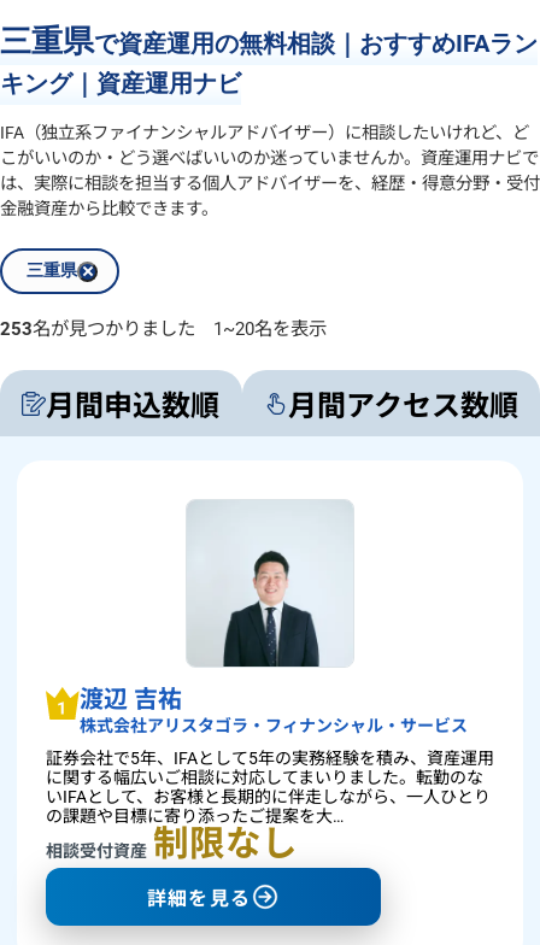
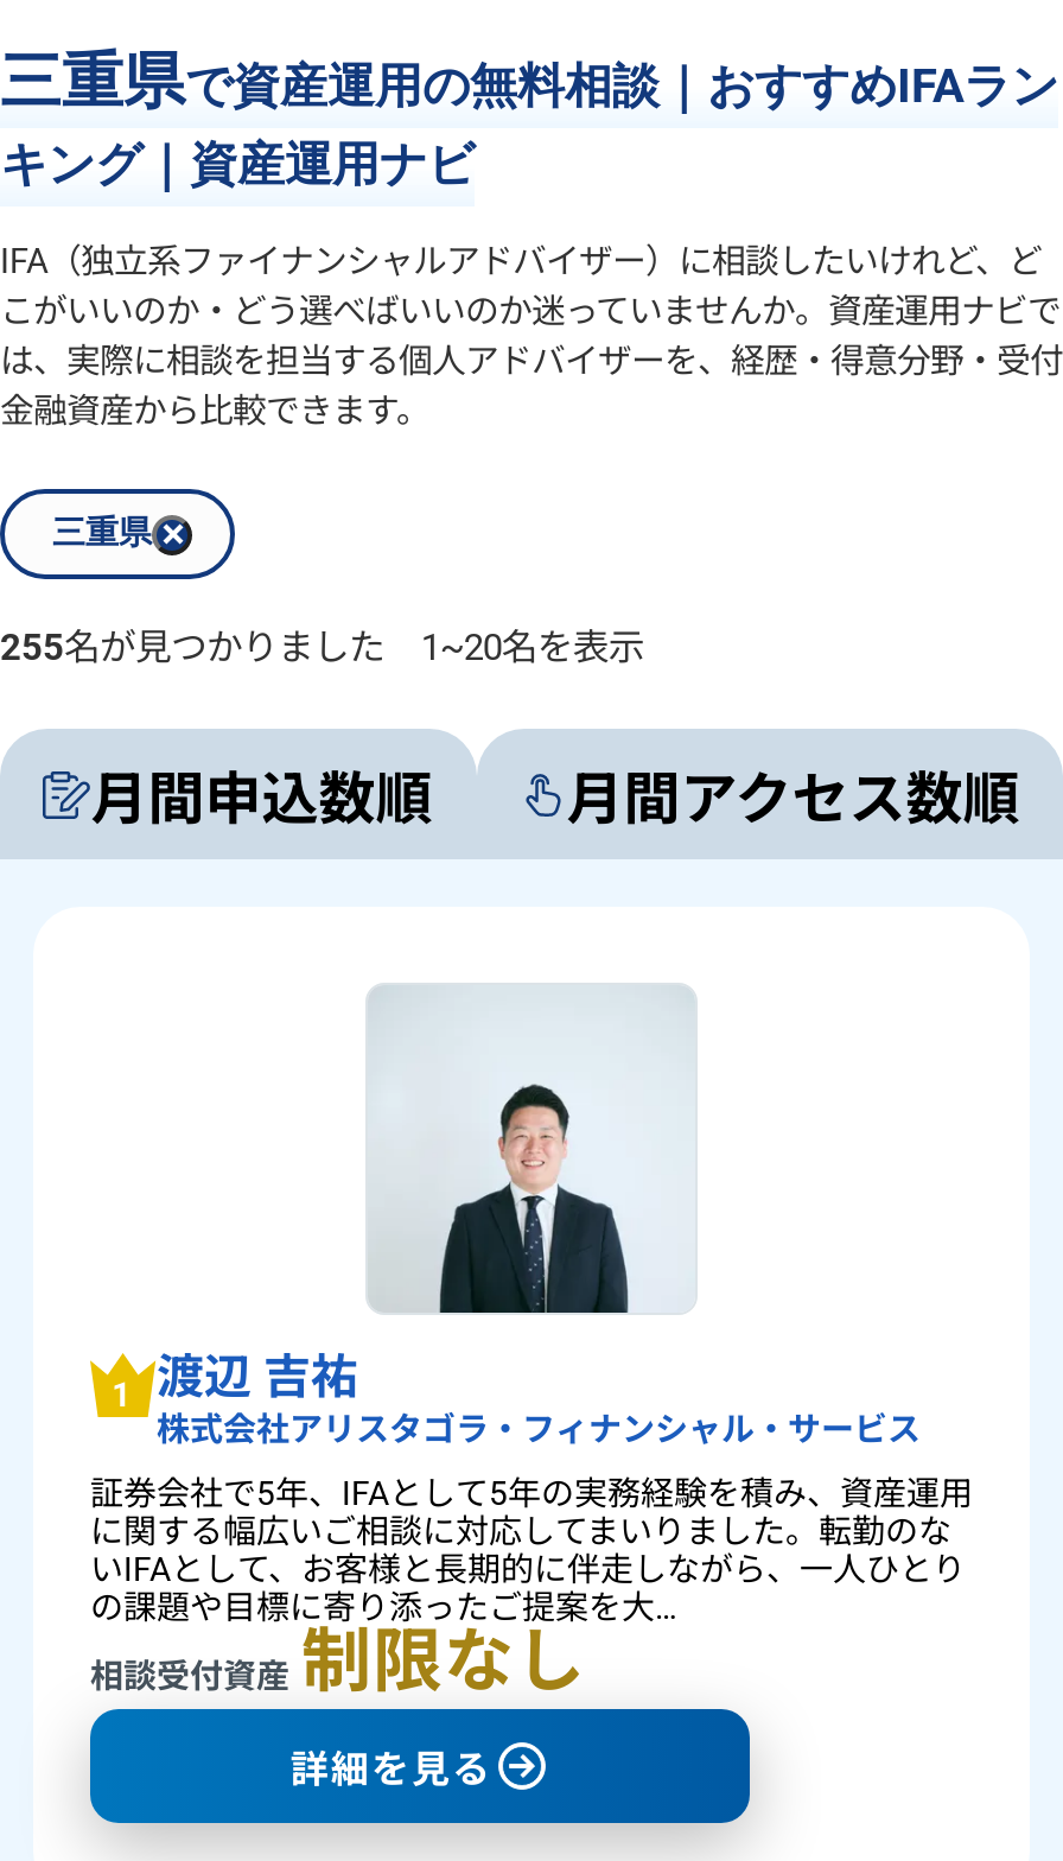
[0,318,195,340] 253名が見つかりました -> [0,626,384,669] 255名が見つかりました

